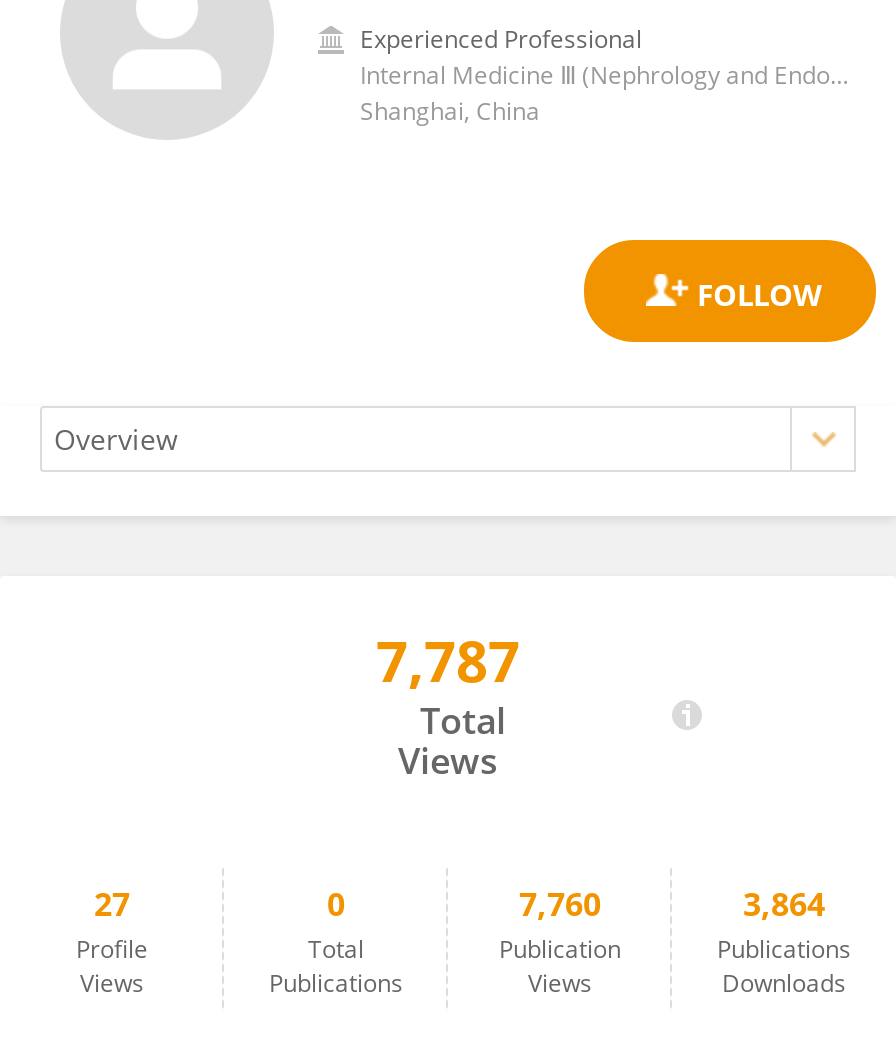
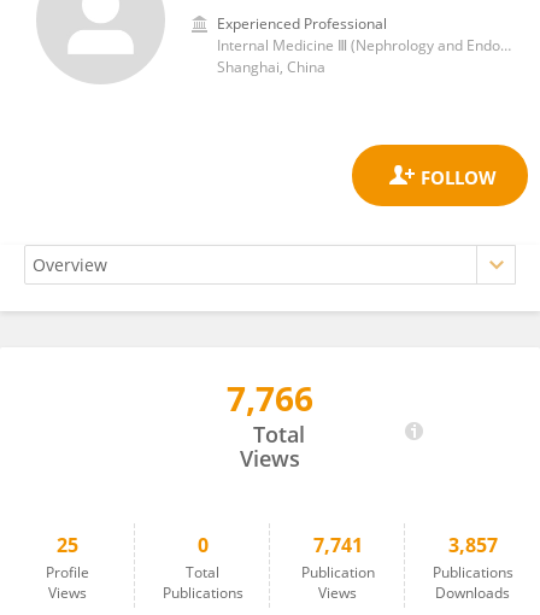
[376,622,520,698] 7,787 -> [227,375,313,421] 7,766
[94,882,130,926] 27 -> [57,532,78,558] 25
[519,882,601,926] 7,760 -> [313,532,362,558] 7,741
[743,882,825,926] 3,864 -> [448,532,497,558] 3,857

